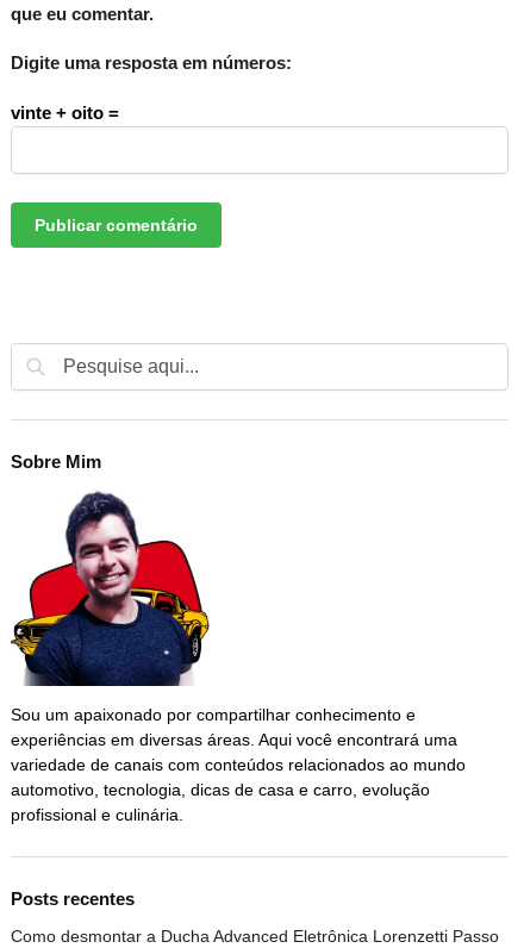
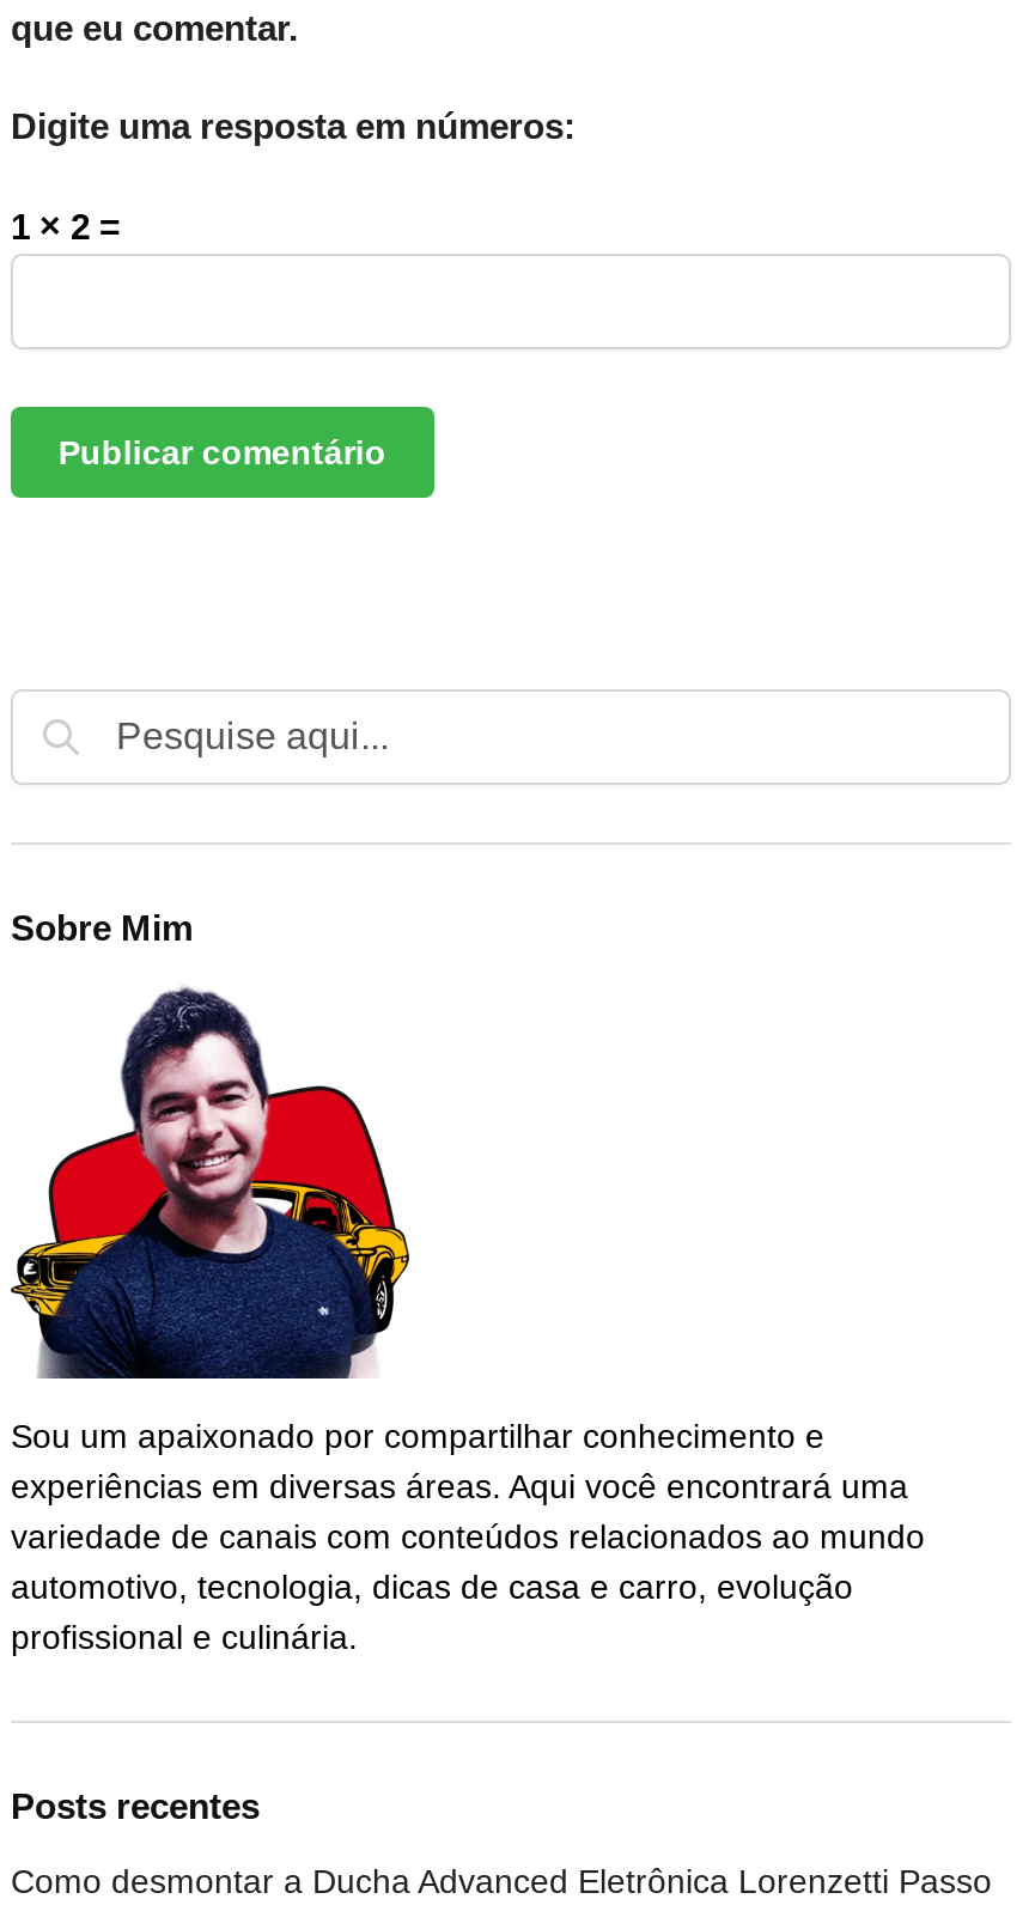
[11,102,119,122] vinte + oito = -> [11,205,121,246] 1 × 2 =

